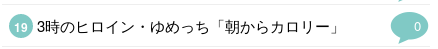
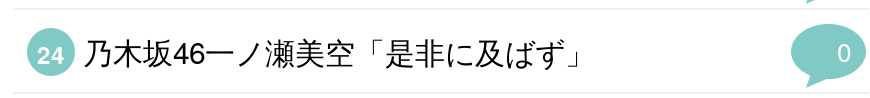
[37,15,345,36] 3時のヒロイン・ゆめっち「朝からカロリー」 -> [83,30,595,72] 乃木坂46一ノ瀬美空「是非に及ばず」

